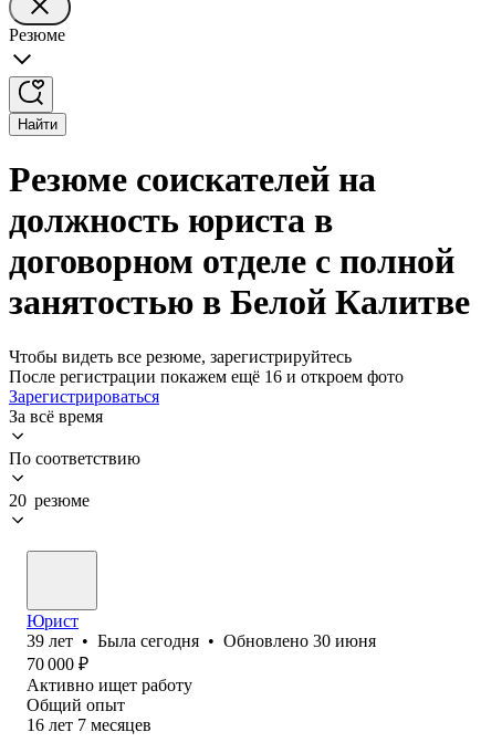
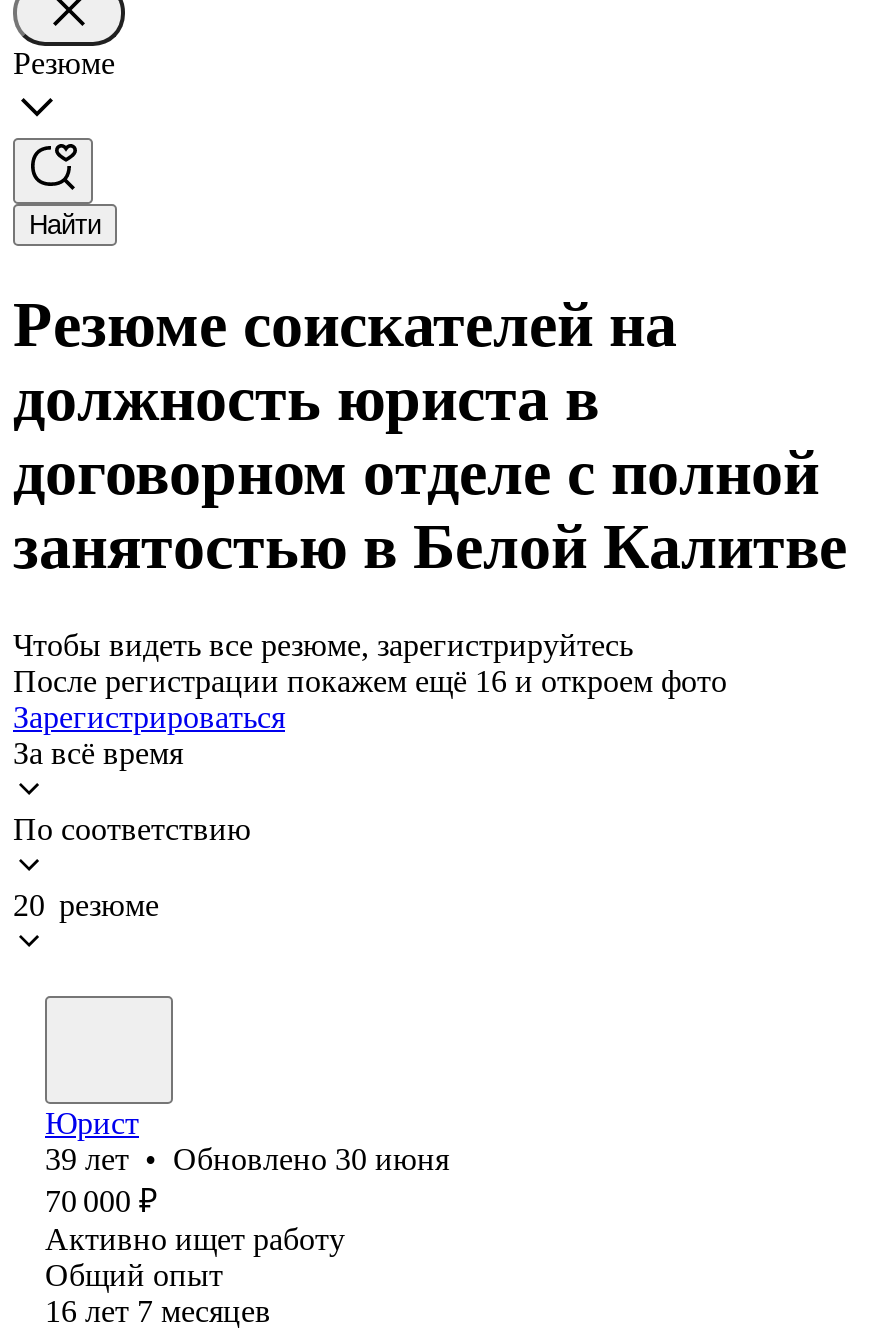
[27,631,376,650] 39 лет • Была сегодня • Обновлено 30 июня -> [45,1142,449,1176] 39 лет • Обновлено 30 июня

